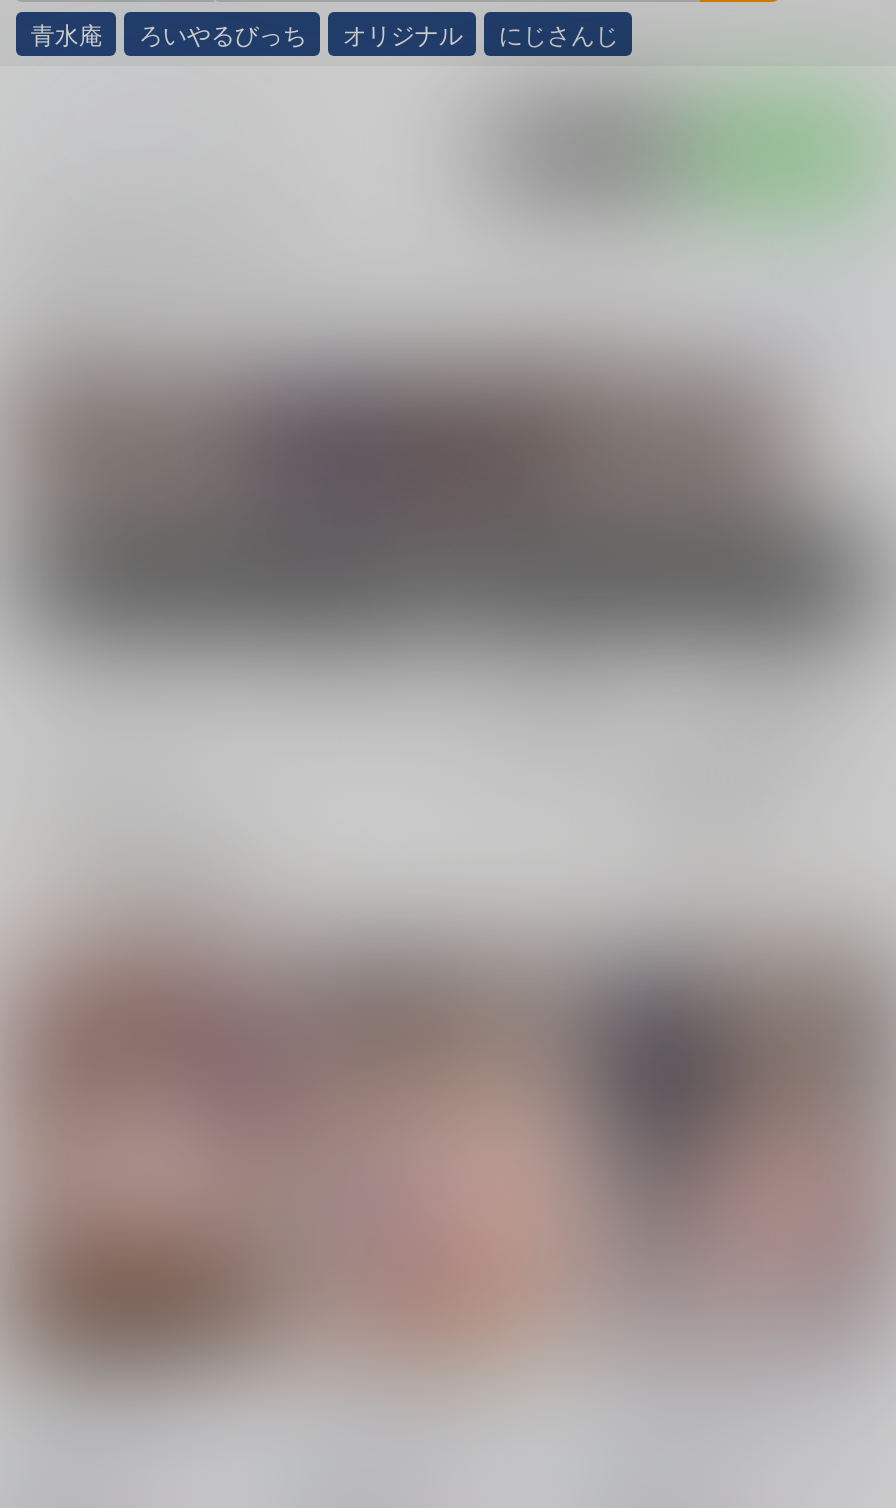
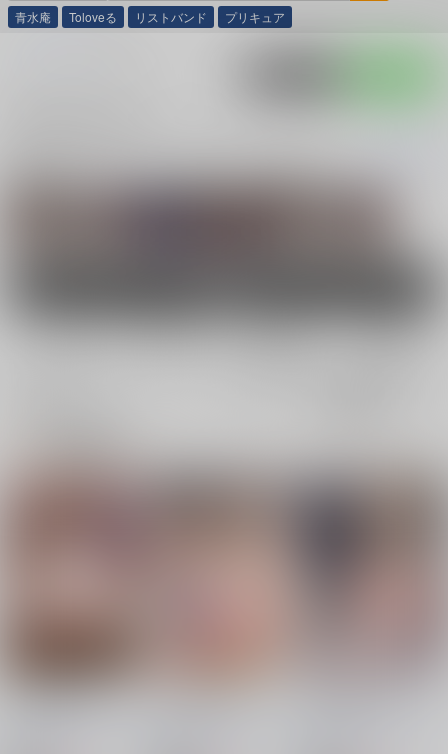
[139,16,619,50] ろいやるびっち | オリジナル | にじさんじ -> [69,8,285,25] Toloveる | リストバンド | プリキュア

